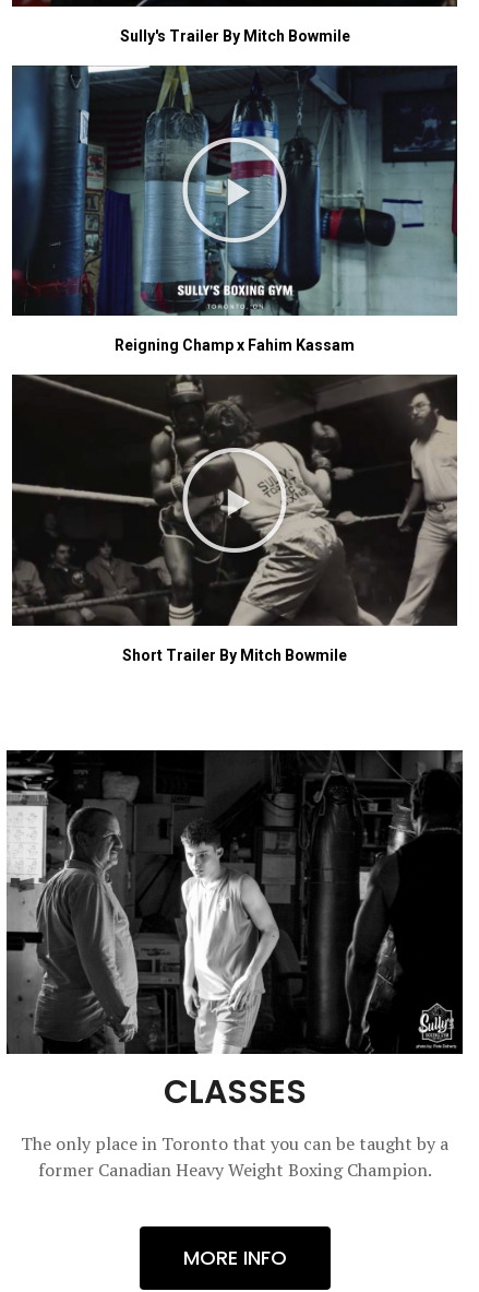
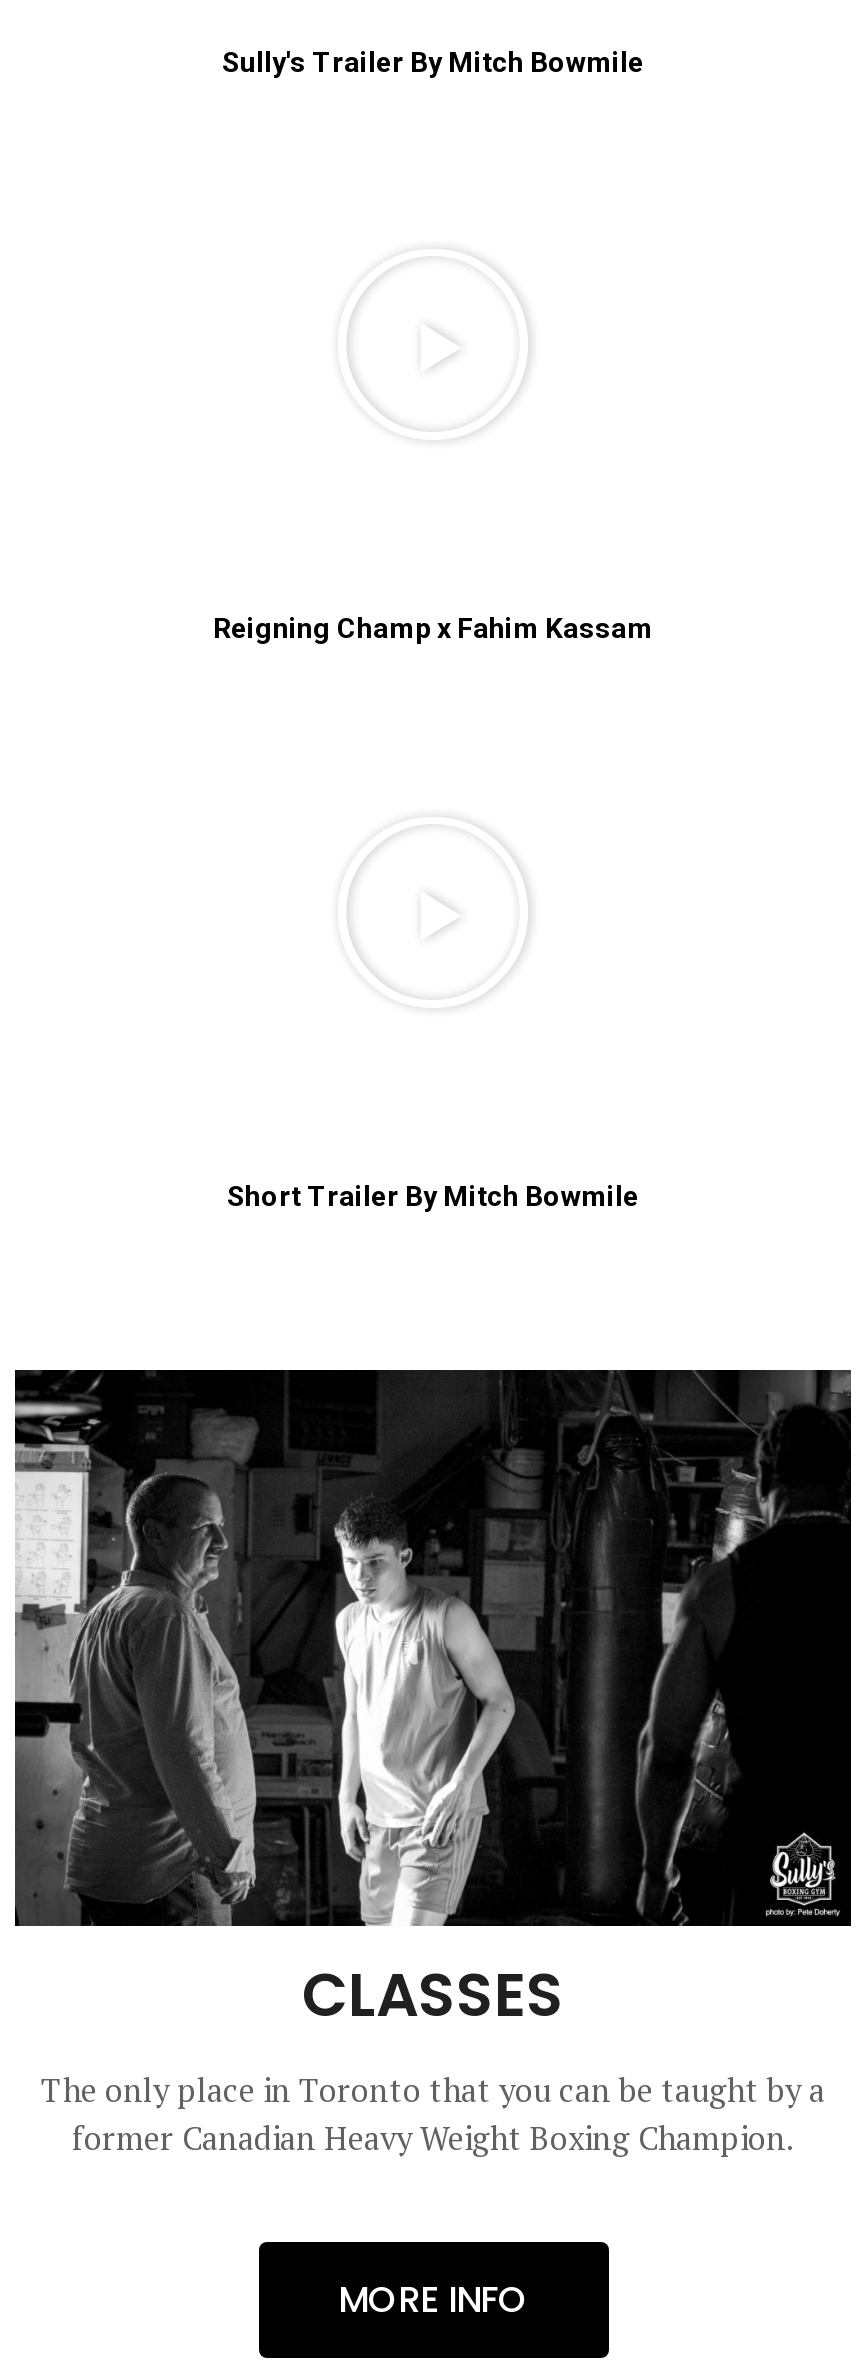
[11,64,458,317] [image] -> none
[11,374,458,627] [image] -> none

